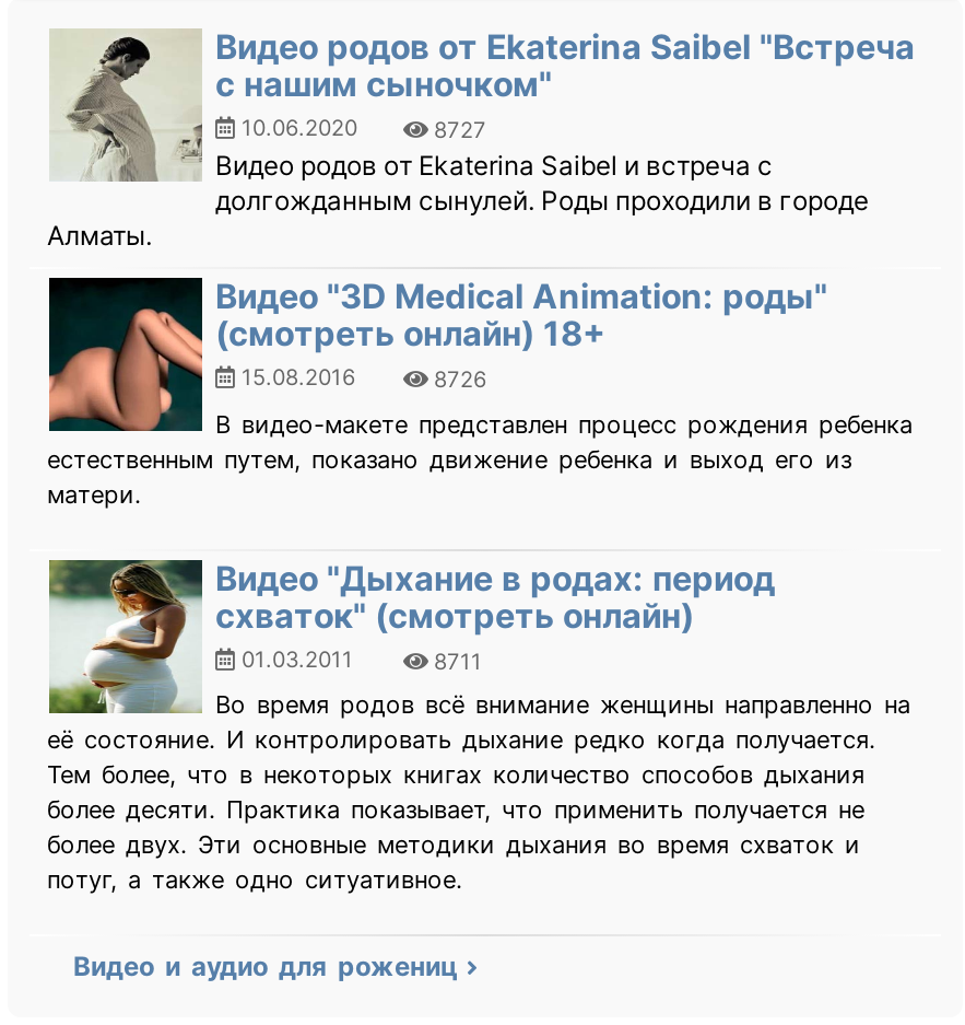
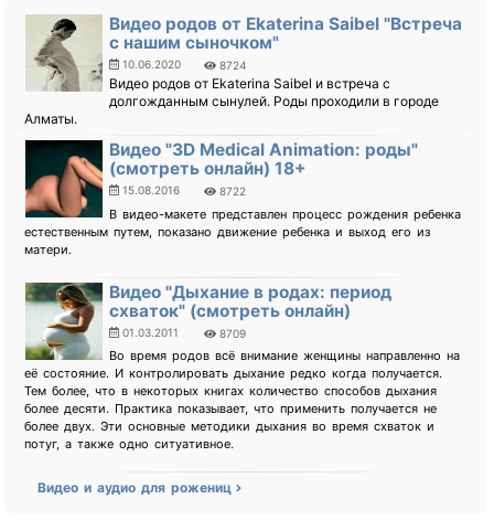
[427,117,486,143] 8727 -> [216,59,246,72] 8724
[427,366,486,393] 8726 -> [216,185,246,198] 8722
[427,648,482,674] 8711 -> [216,327,246,340] 8709

